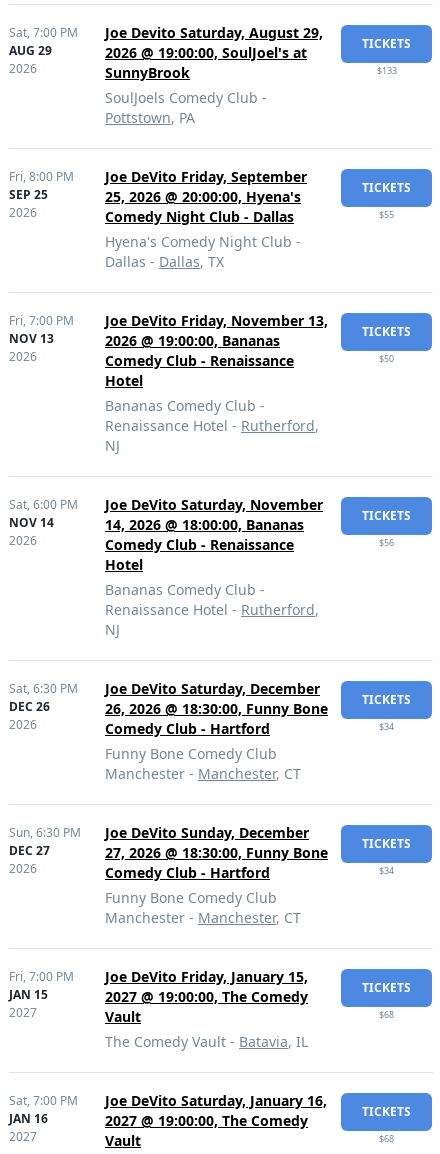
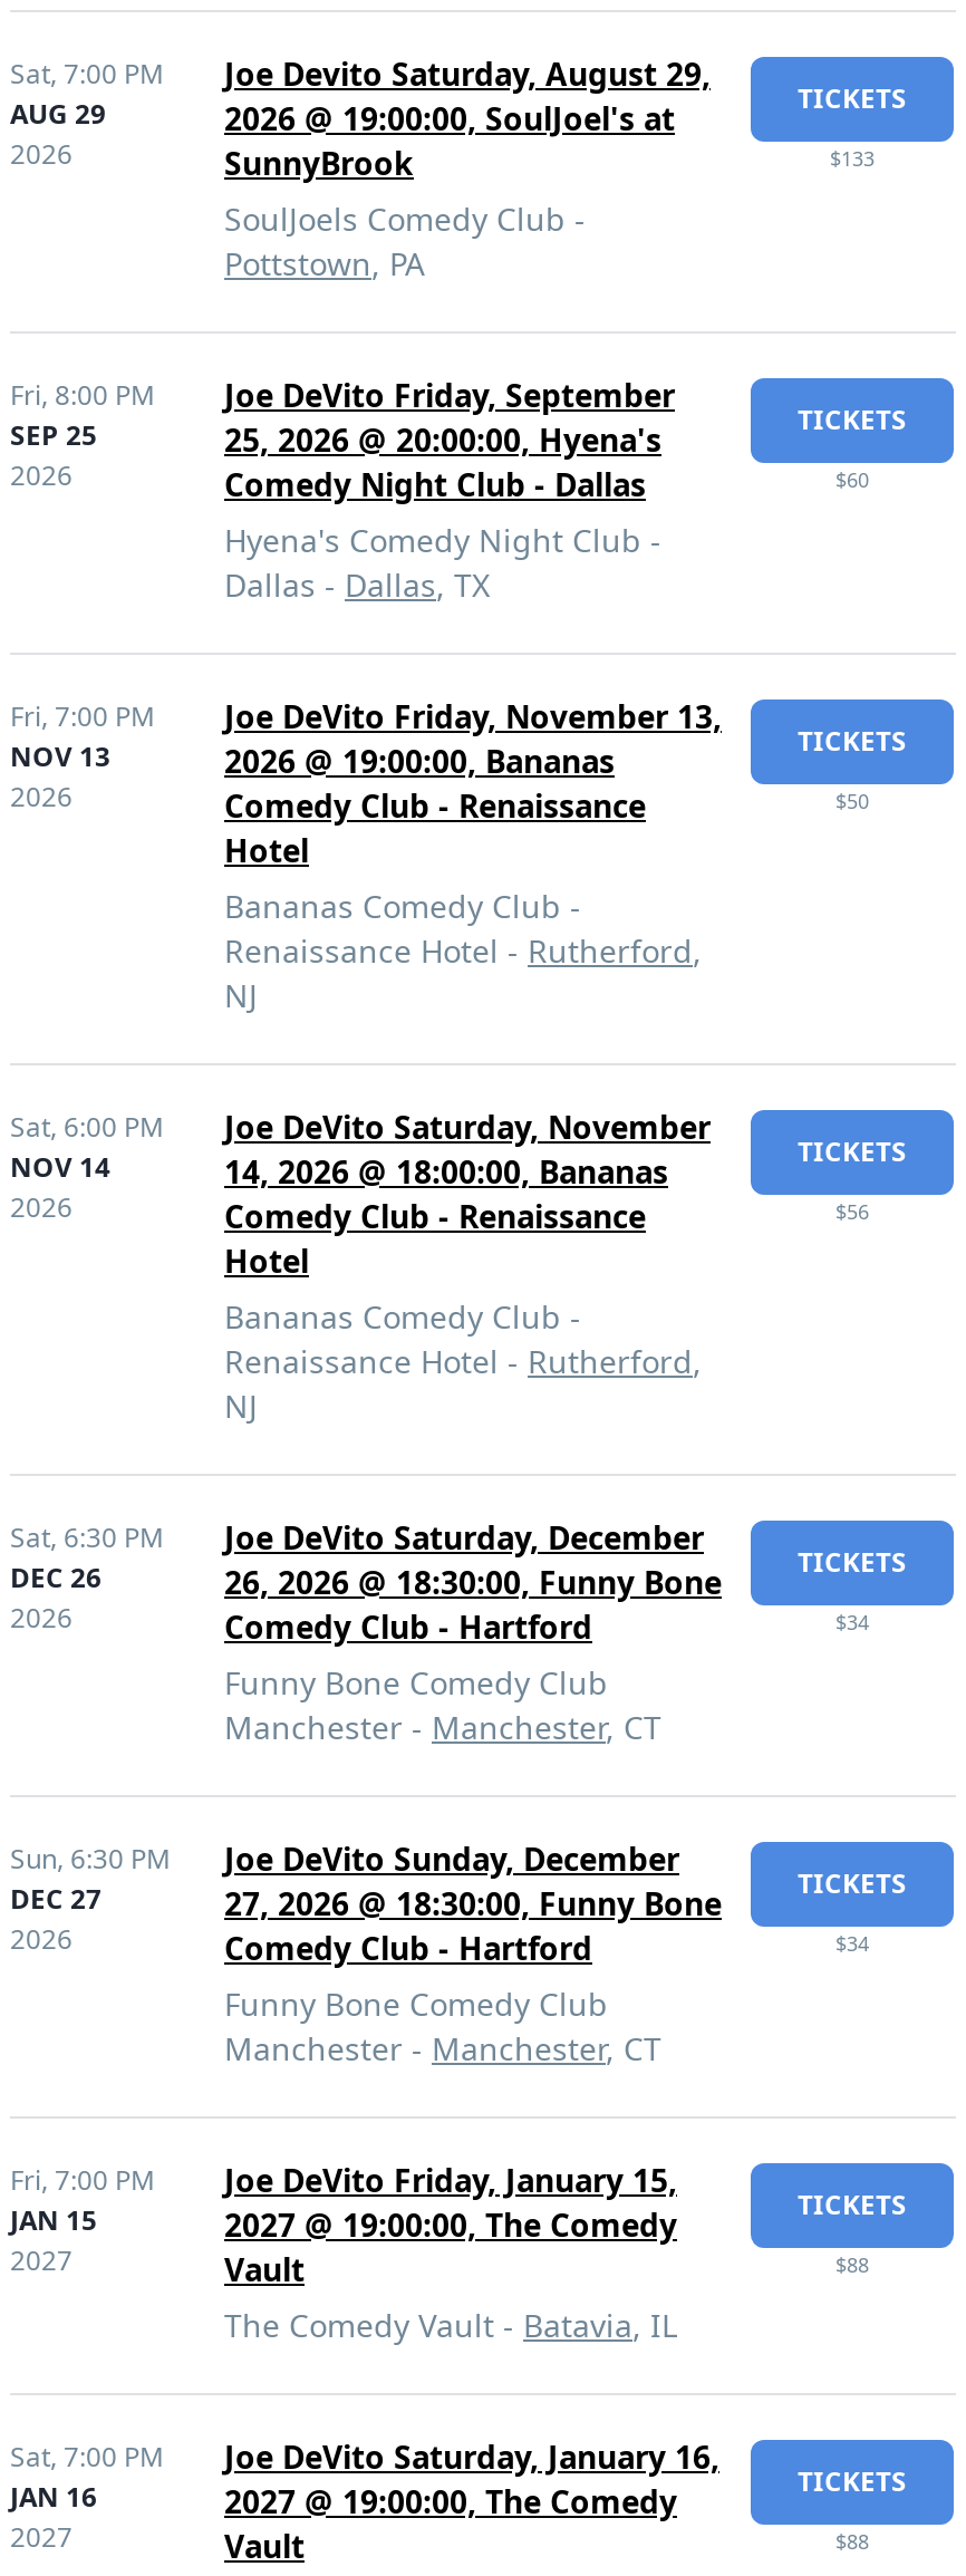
[379,208,394,221] $55 -> [835,465,869,494] $60
[379,1008,394,1021] $68 -> [835,2250,869,2279] $88
[379,1132,394,1145] $68 -> [835,2527,869,2556] $88

